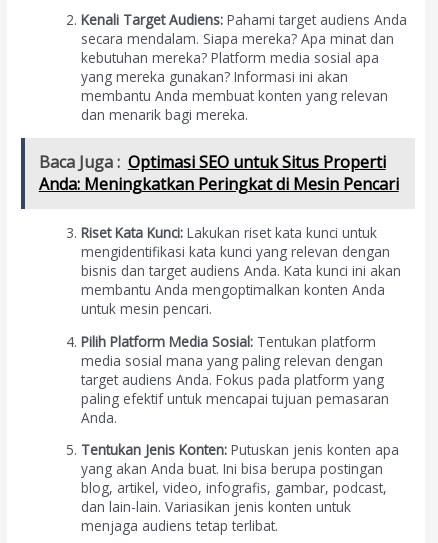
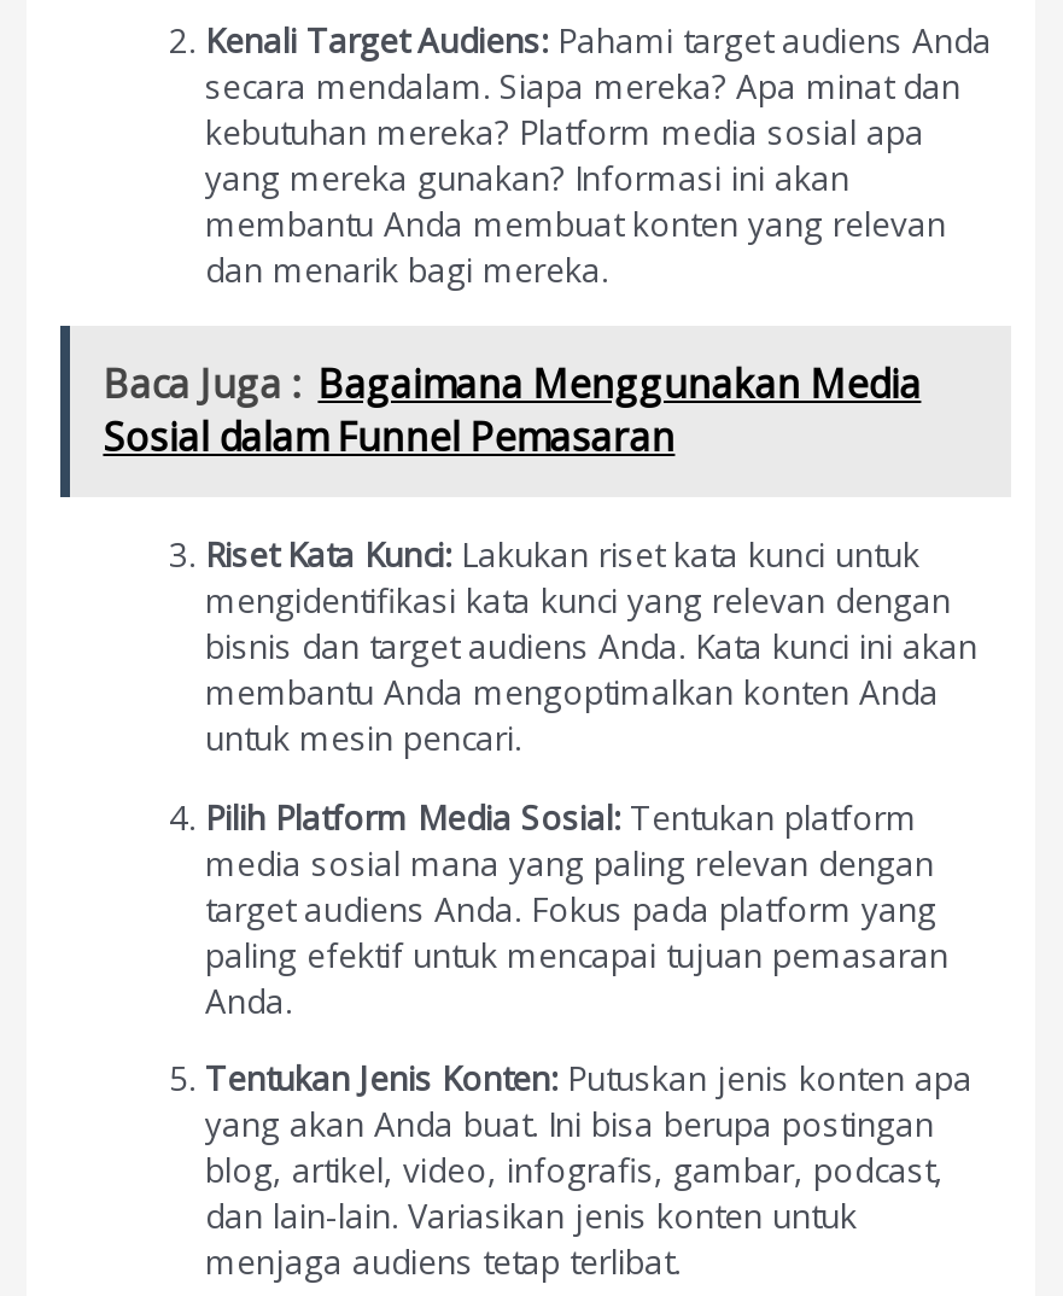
[39,151,399,195] Baca Juga : Optimasi SEO untuk Situs Properti | Anda: Meningkatkan Peringkat di Mesin Pencari -> [103,358,921,465] Baca Juga : Bagaimana Menggunakan Media | Sosial dalam Funnel Pemasaran

